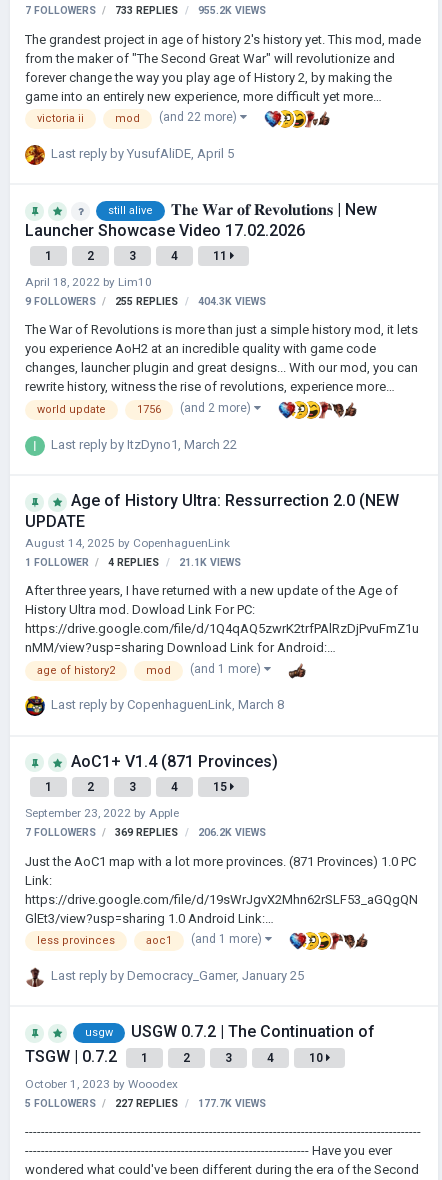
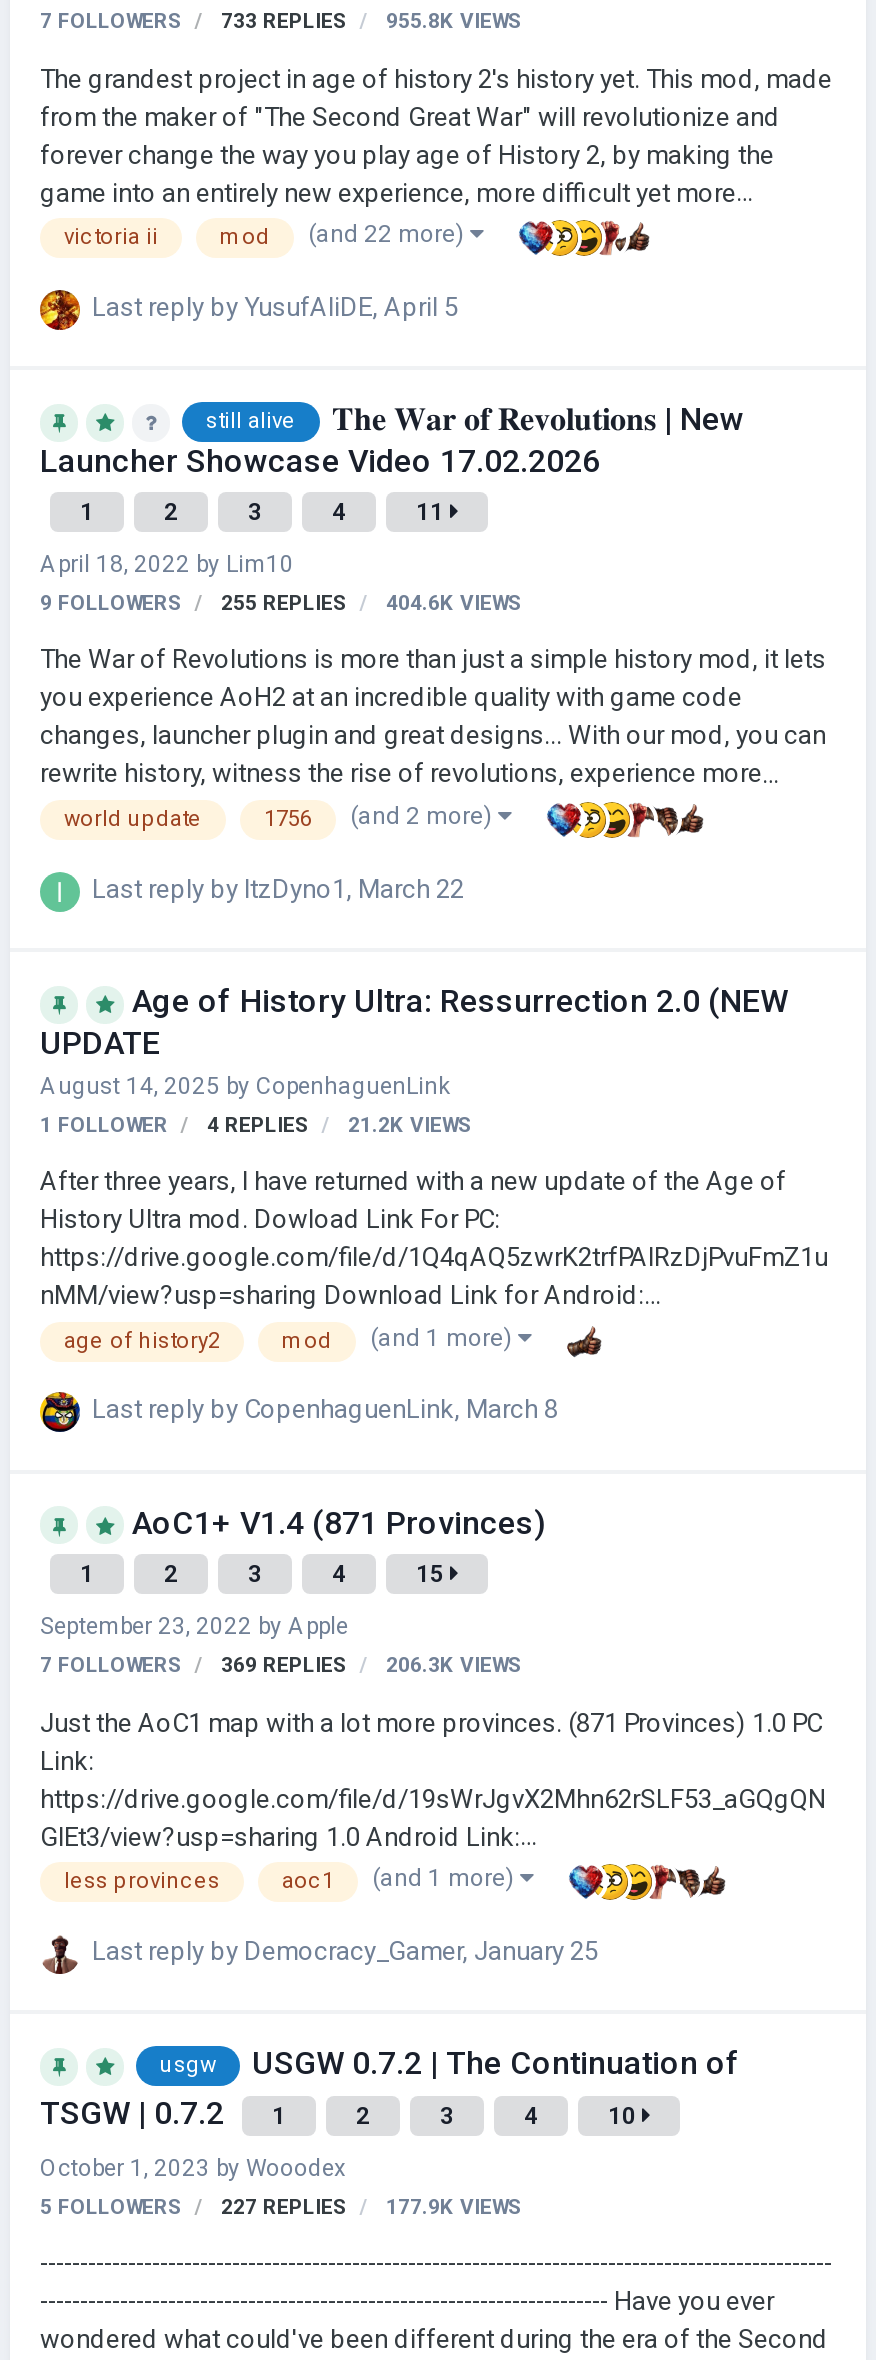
[25,4,266,17] 7 FOLLOWERS 733 REPLIES 955.2K VIEWS -> [40,9,522,35] 7 FOLLOWERS 733 REPLIES 955.8K VIEWS
[25,295,266,308] 9 FOLLOWERS 255 REPLIES 404.3K VIEWS -> [40,590,522,616] 9 FOLLOWERS 255 REPLIES 404.6K VIEWS
[25,556,241,569] 1 FOLLOWER 4 REPLIES 21.1K VIEWS -> [40,1112,472,1138] 1 FOLLOWER 4 REPLIES 21.2K VIEWS
[25,826,266,839] 7 FOLLOWERS 369 REPLIES 206.2K VIEWS -> [40,1653,522,1679] 7 FOLLOWERS 369 REPLIES 206.3K VIEWS
[25,1097,266,1110] 5 FOLLOWERS 227 REPLIES 177.7K VIEWS -> [40,2195,522,2221] 5 FOLLOWERS 227 REPLIES 177.9K VIEWS

